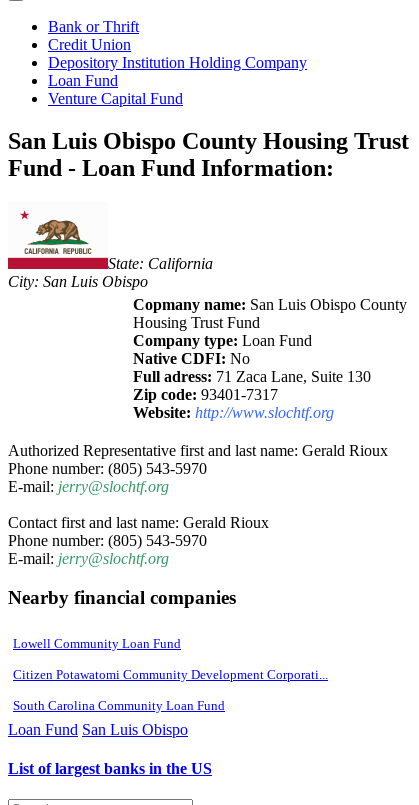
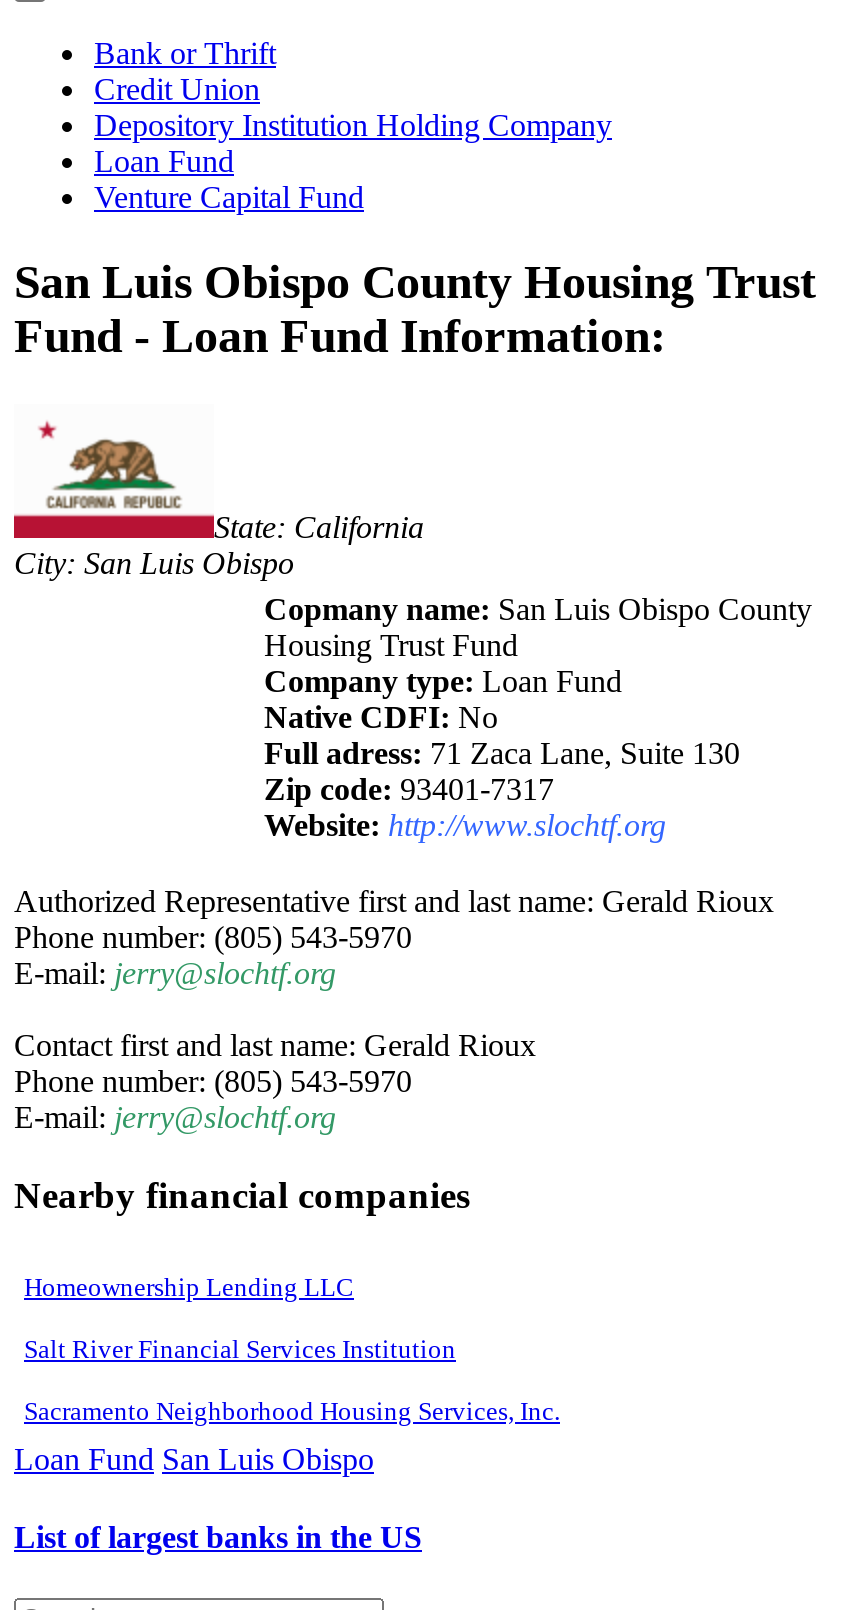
[13,636,181,651] Lowell Community Loan Fund -> [24,1272,354,1302] Homeownership Lending LLC
[13,667,328,682] Citizen Potawatomi Community Development Corporati... -> [24,1334,456,1364] Salt River Financial Services Institution
[13,698,225,713] South Carolina Community Loan Fund -> [24,1396,560,1426] Sacramento Neighborhood Housing Services, Inc.

